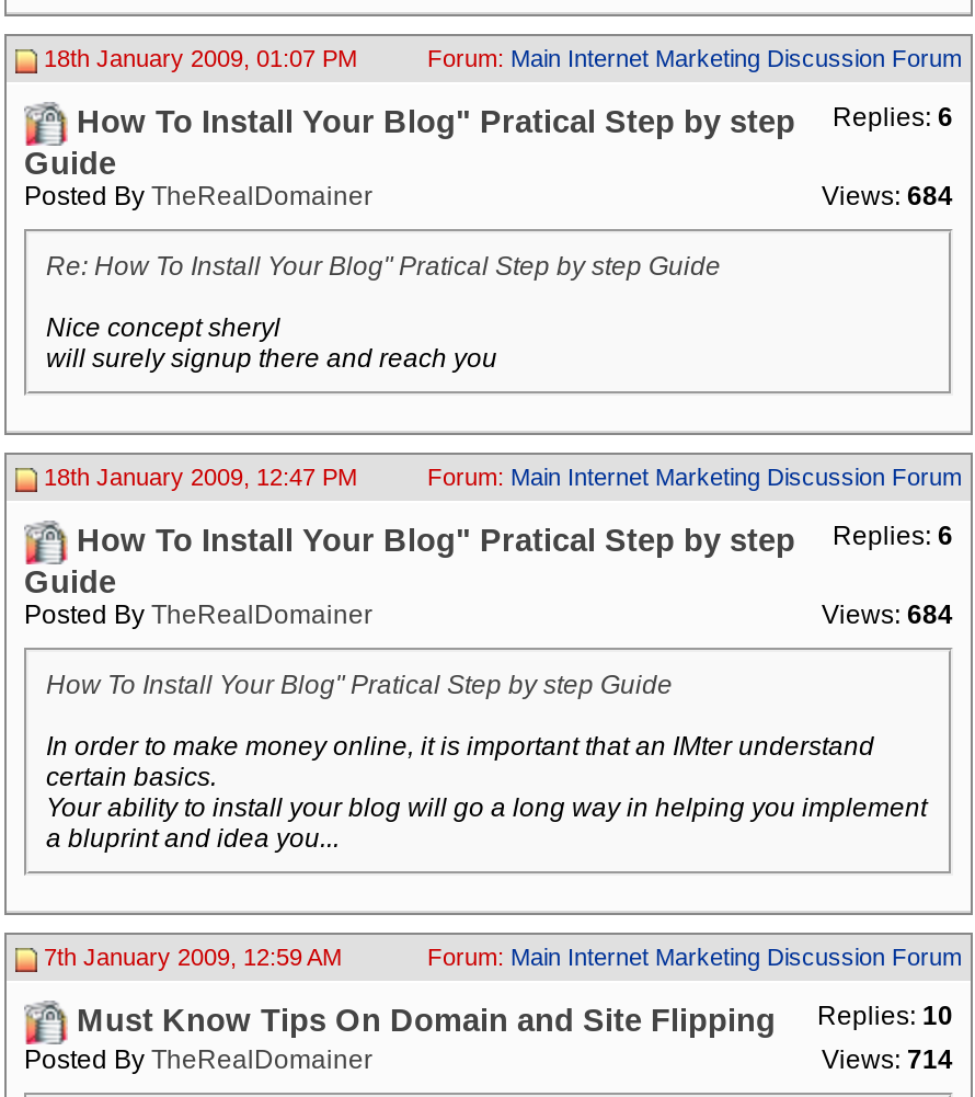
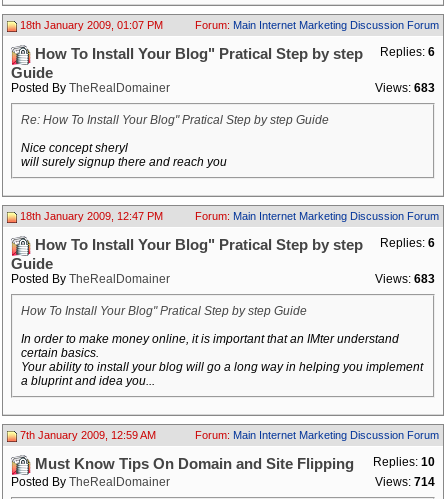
[822,181,953,212] Views: 684 -> [375,81,435,95] Views: 683
[822,599,953,630] Views: 684 -> [375,272,435,286] Views: 683

